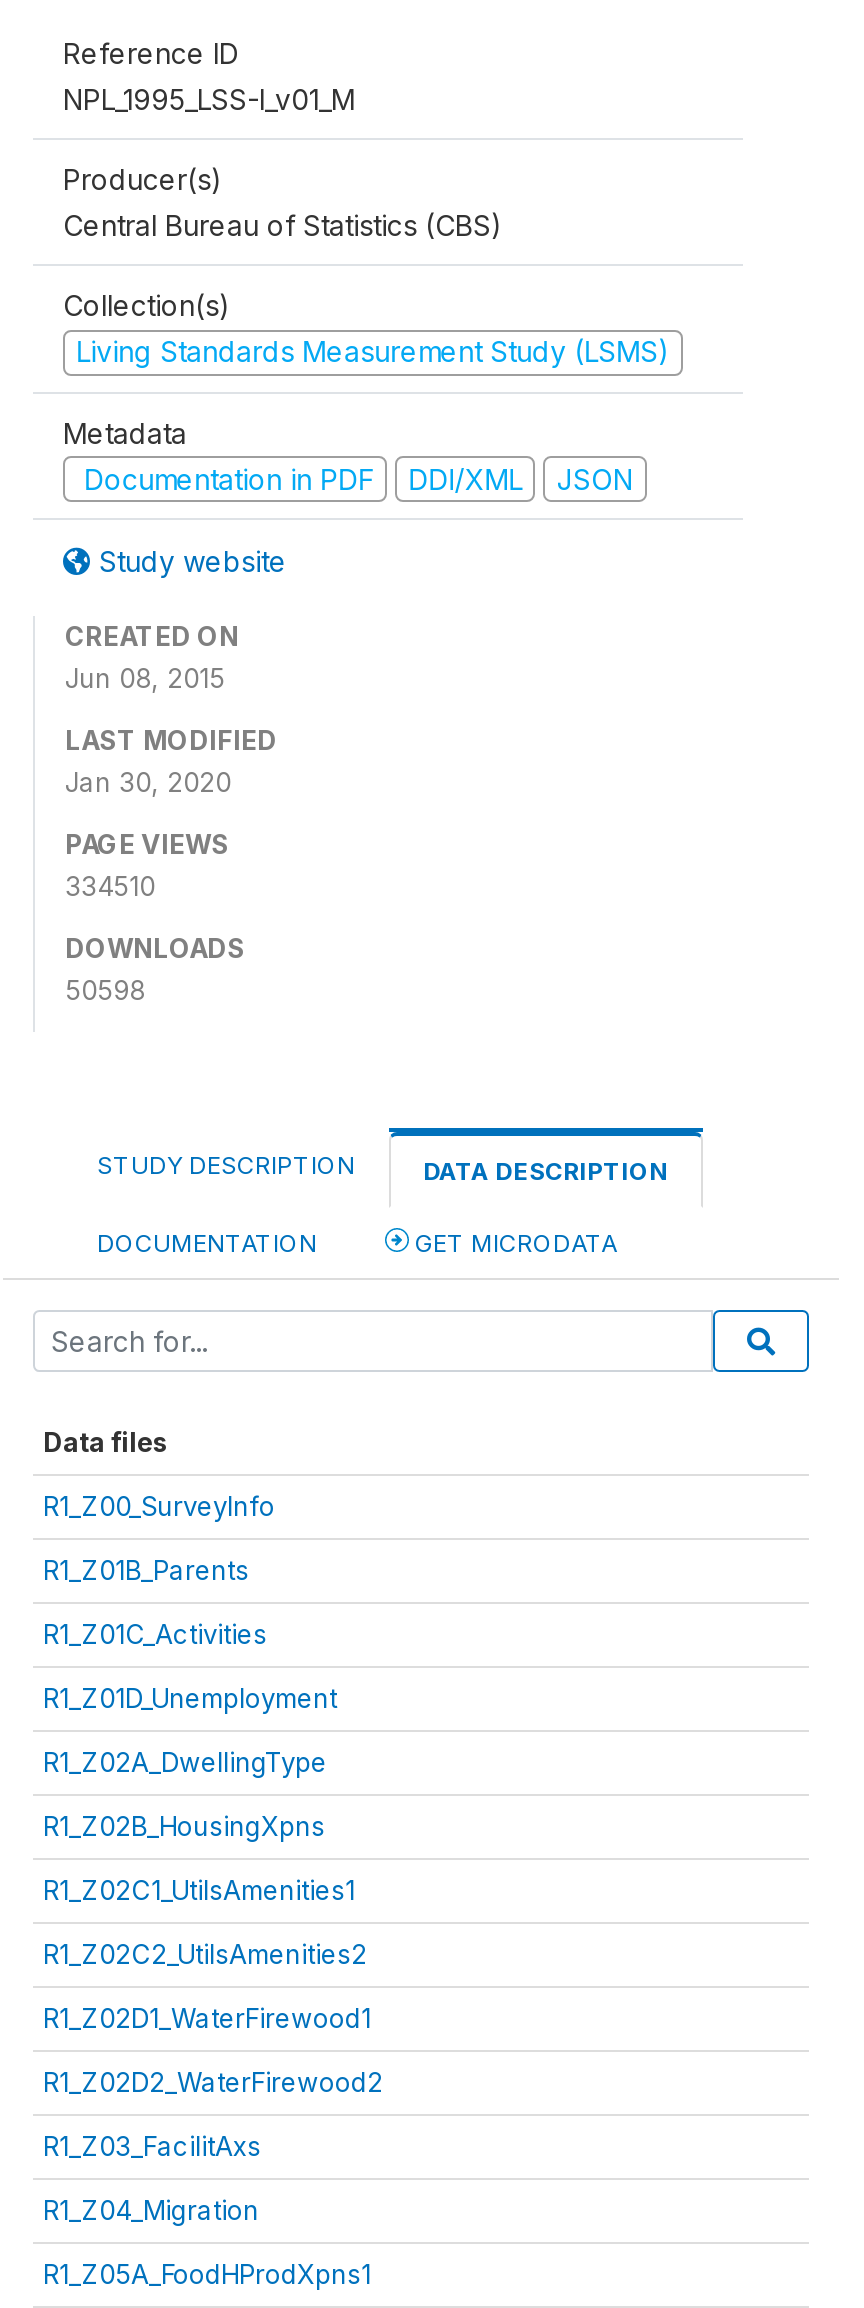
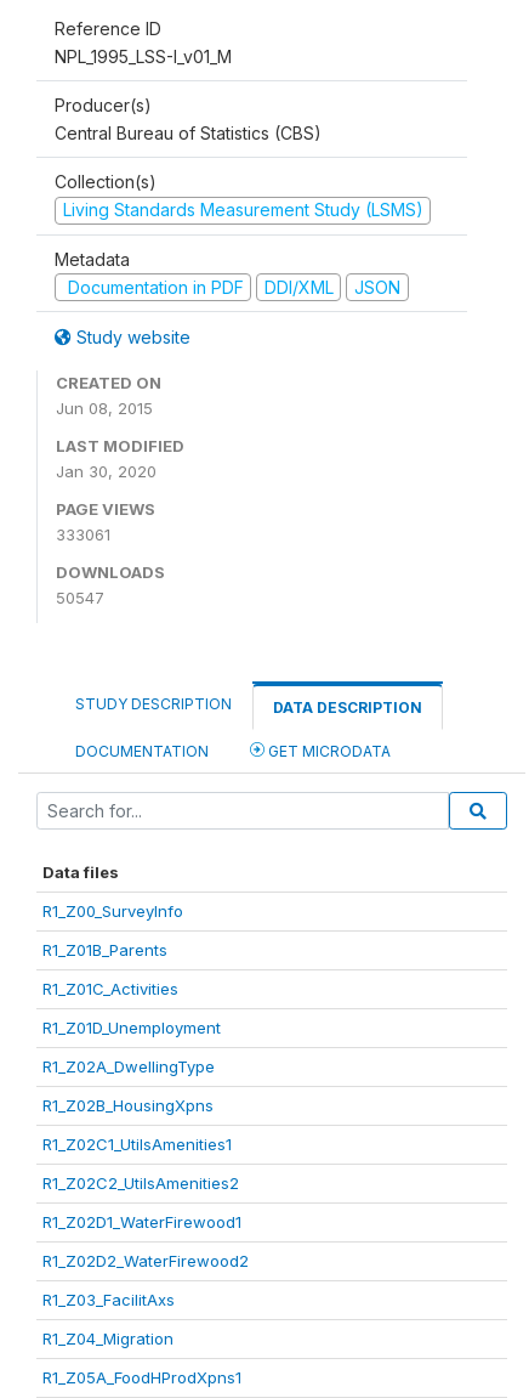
[65,870,155,902] 334510 -> [56,525,110,544] 333061
[65,974,145,1006] 50598 -> [56,588,104,607] 50547

